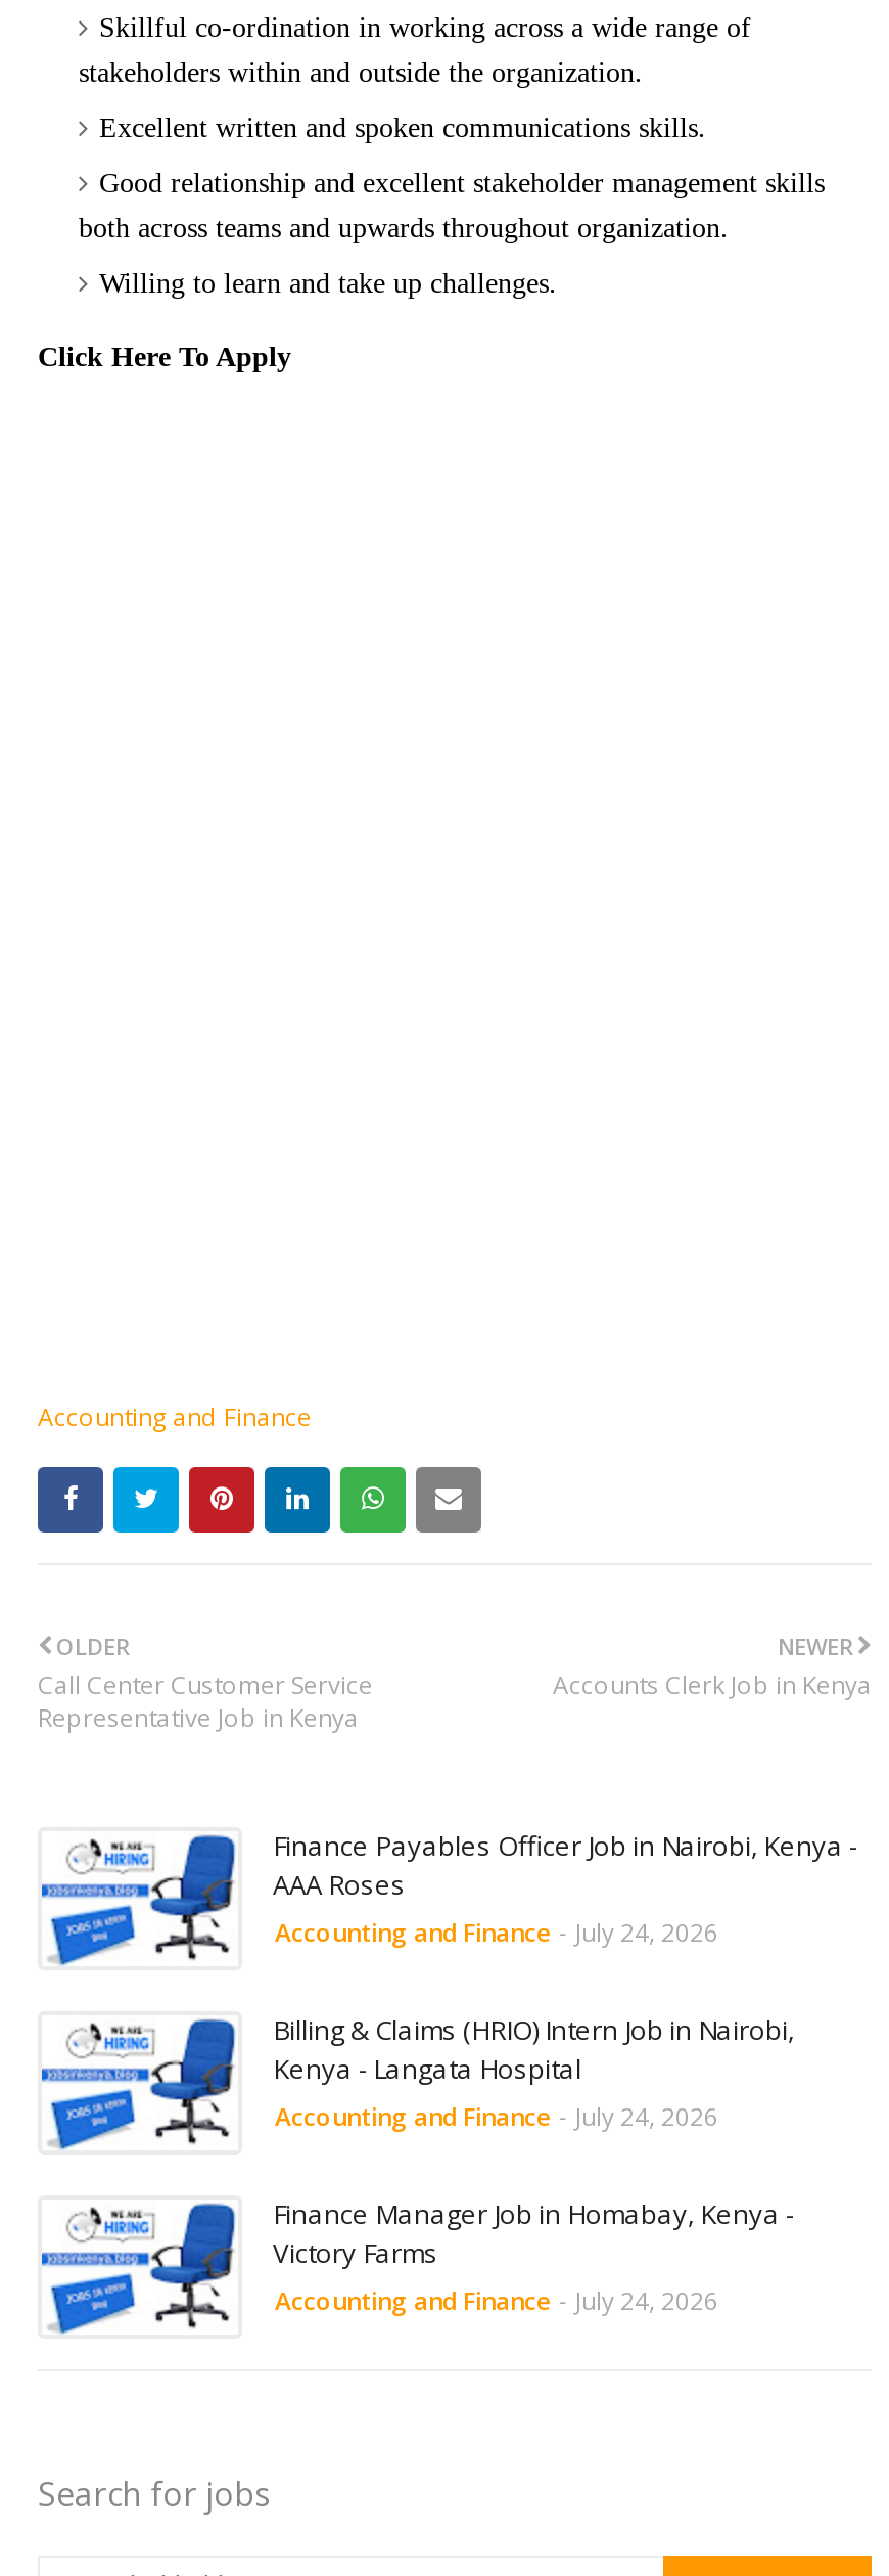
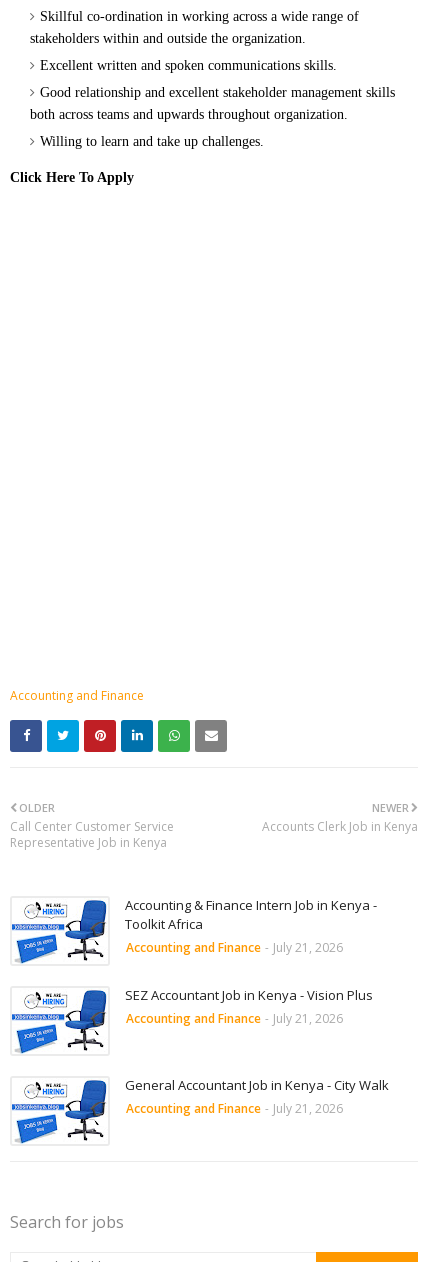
[273,1828,857,1951] Finance Payables Officer Job in Nairobi, Kenya - | AAA Roses | Accounting and Finance - July 24, 2026 -> [125,896,377,956] Accounting & Finance Intern Job in Kenya - | Toolkit Africa | Accounting and Finance - July 21, 2026
[273,2012,794,2135] Billing & Claims (HRIO) Intern Job in Nairobi, | Kenya - Langata Hospital | Accounting and Finance - July 24, 2026 -> [125,986,373,1027] SEZ Accountant Job in Kenya - Vision Plus | Accounting and Finance - July 21, 2026
[273,2196,794,2319] Finance Manager Job in Homabay, Kenya - | Victory Farms | Accounting and Finance - July 24, 2026 -> [125,1076,389,1117] General Accountant Job in Kenya - City Walk | Accounting and Finance - July 21, 2026

